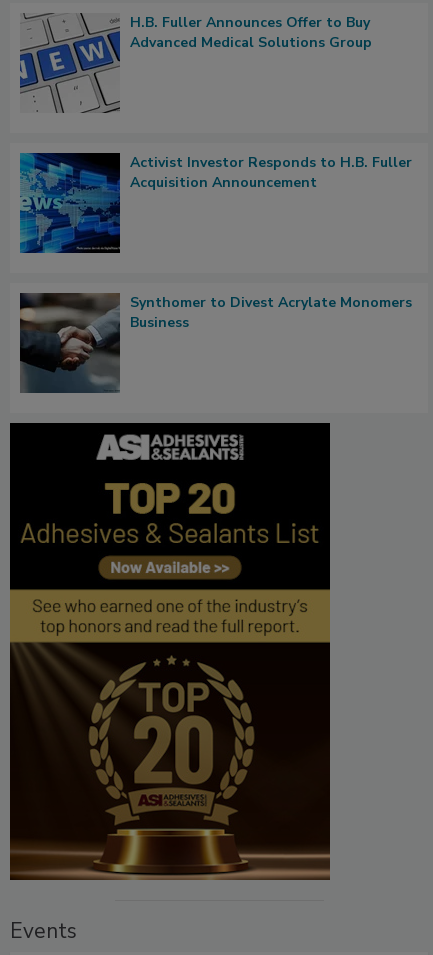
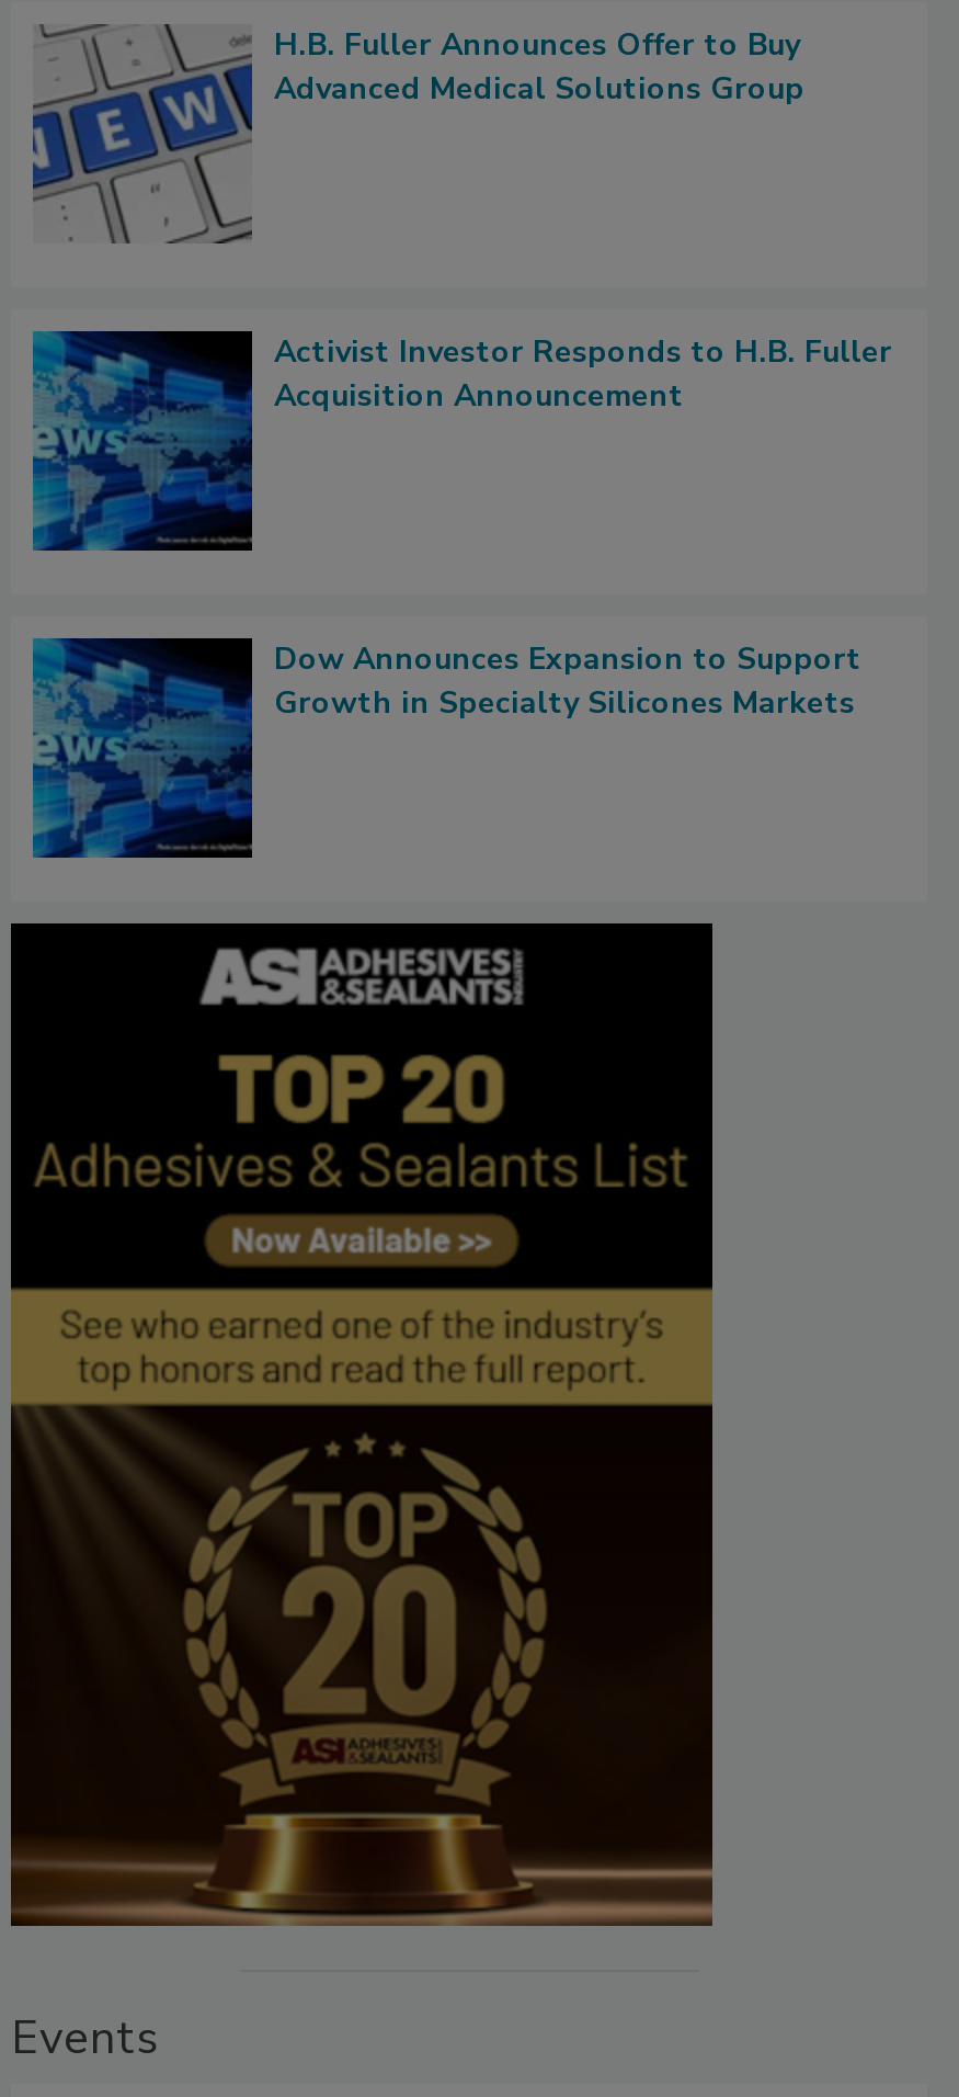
[19,292,412,394] [image] | Synthomer to Divest Acrylate Monomers | Business -> [31,636,861,860] [image] | Dow Announces Expansion to Support | Growth in Specialty Silicones Markets

